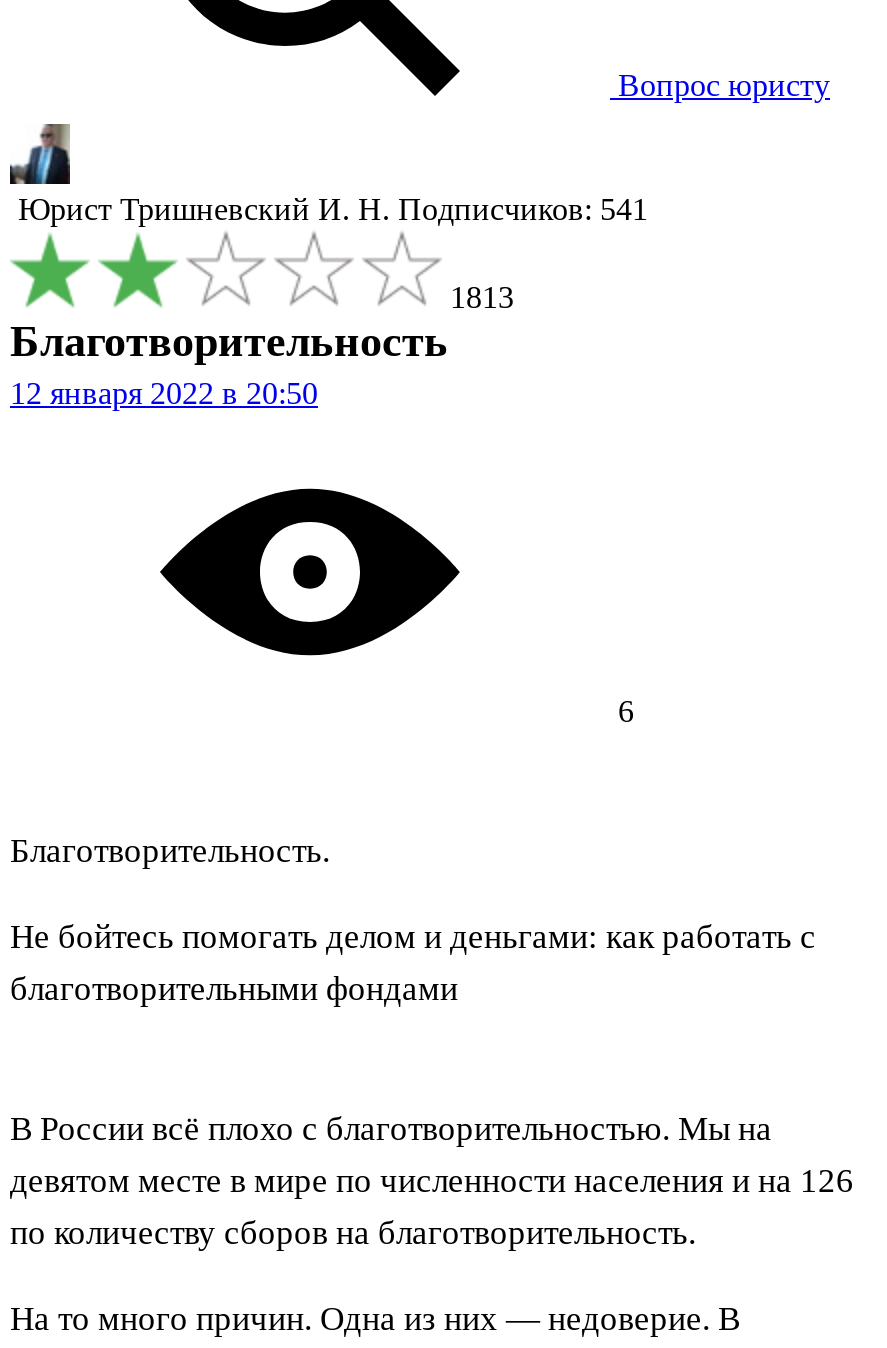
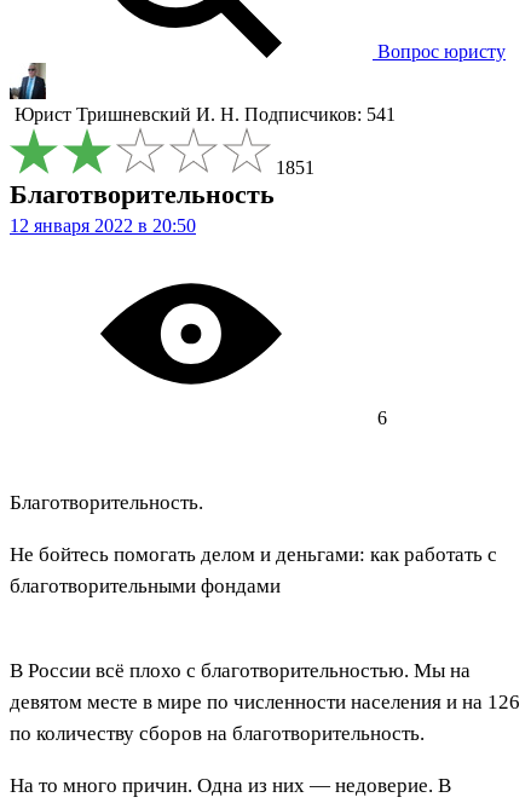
[450,280,514,314] 1813 -> [276,157,314,178] 1851

